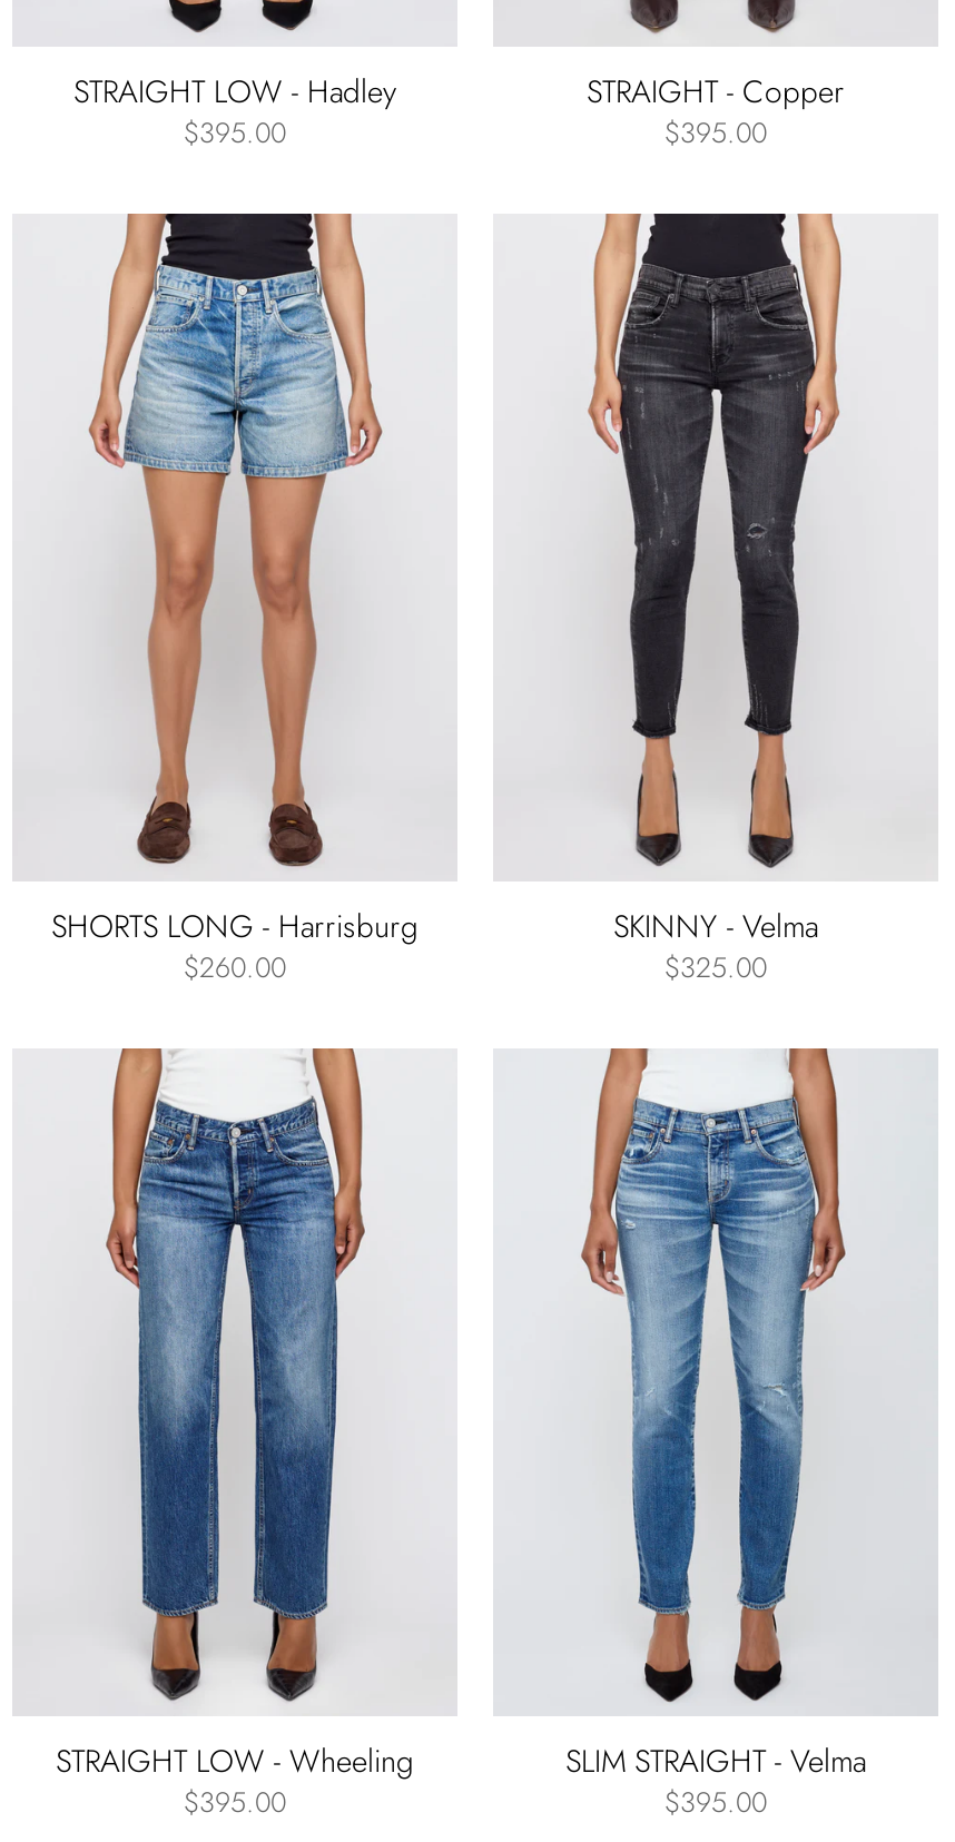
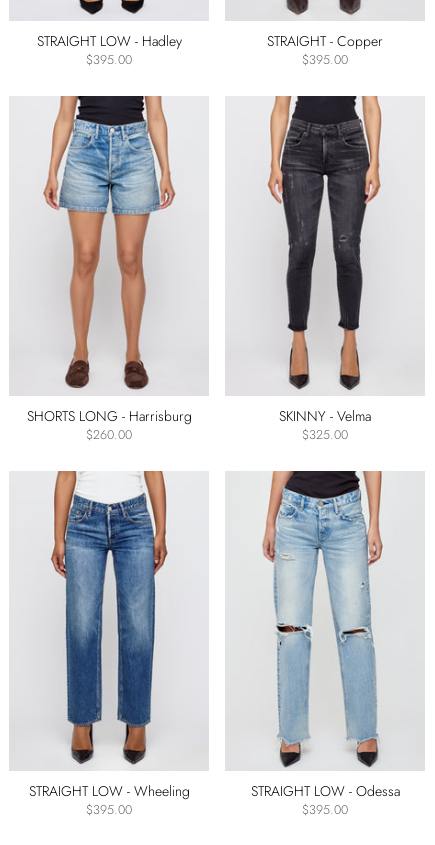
[565,1046,866,1783] [image] | SLIM STRAIGHT - Velma -> [250,470,399,801] [image] | STRAIGHT LOW - Odessa

